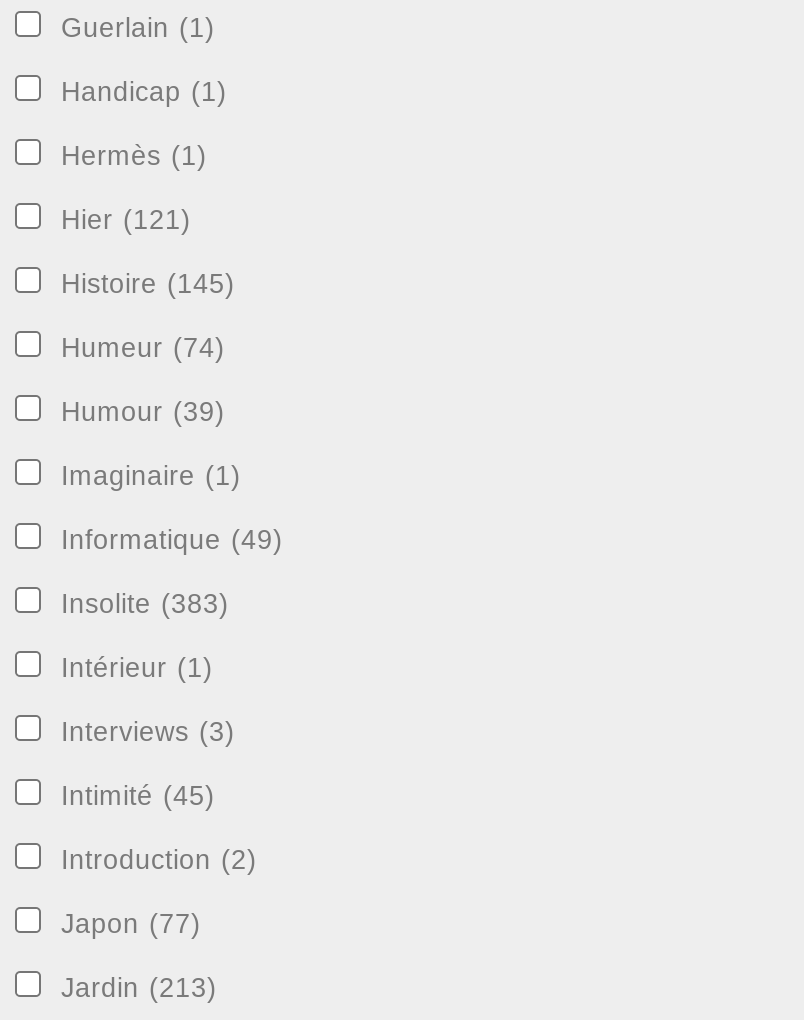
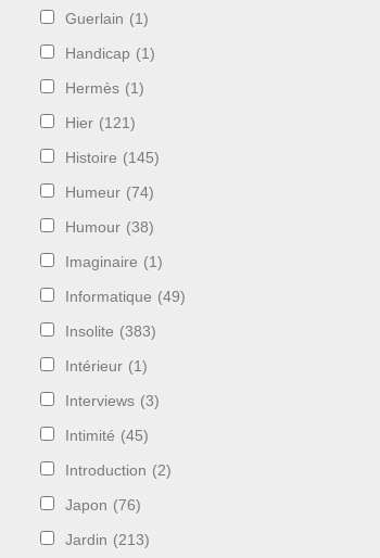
[61,397,225,427] Humour (39) -> [65,219,154,235] Humour (38)
[61,909,201,939] Japon (77) -> [65,497,141,513] Japon (76)

